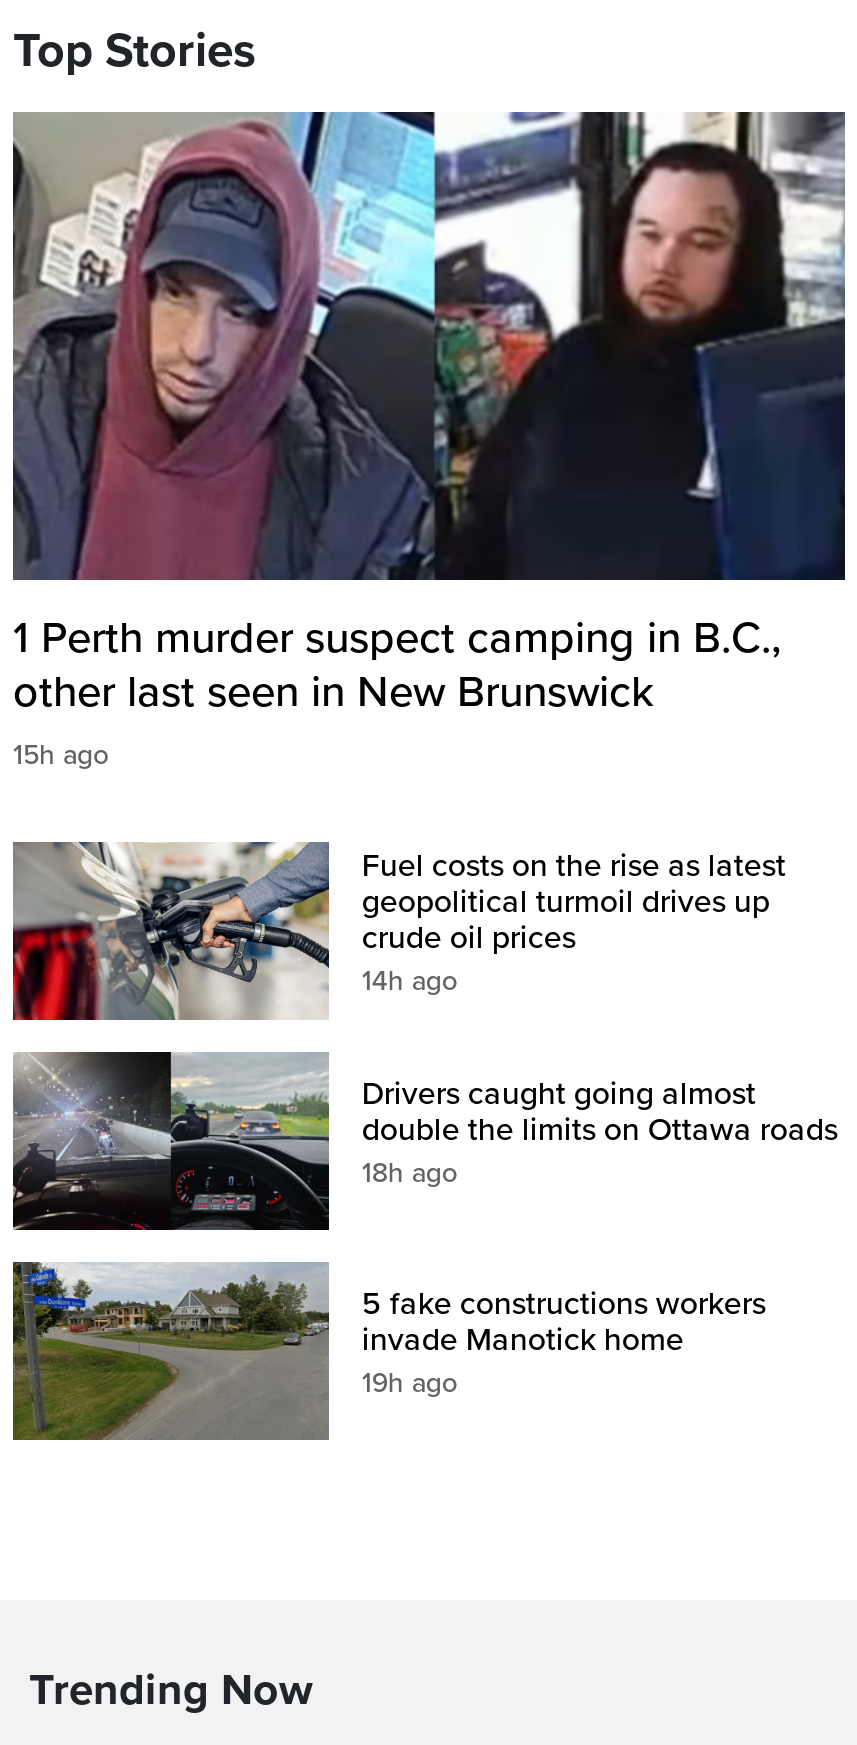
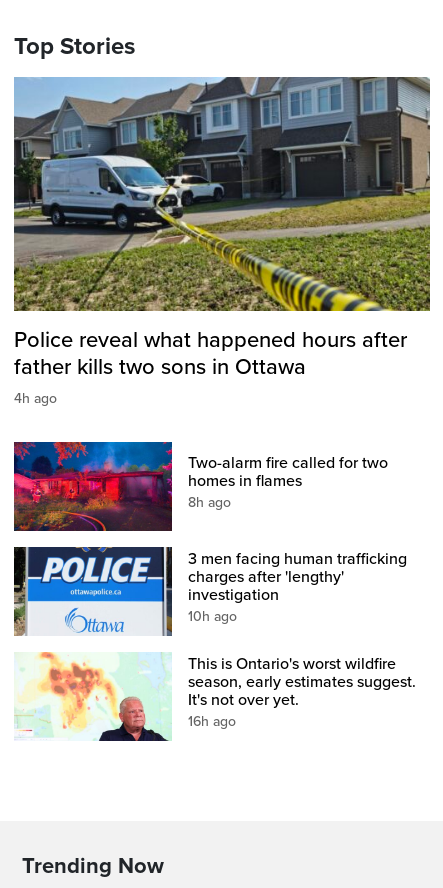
[11,110,847,771] [image] | 1 Perth murder suspect camping in B.C., | other last seen in New Brunswick | 15h ago -> [13,76,431,407] [image] | Police reveal what happened hours after | father kills two sons in Ottawa | 4h ago
[11,840,786,1022] [image] | Fuel costs on the rise as latest | geopolitical turmoil drives up | crude oil prices | 14h ago -> [13,441,388,532] [image] | Two-alarm fire called for two | homes in flames | 8h ago
[11,1050,838,1232] [image] | Drivers caught going almost | double the limits on Ottawa roads | 18h ago -> [13,546,407,637] [image] | 3 men facing human trafficking | charges after 'lengthy' | investigation | 10h ago
[11,1260,766,1442] [image] | 5 fake constructions workers | invade Manotick home | 19h ago -> [14,651,416,742] [image] | This is Ontario's worst wildfire | season, early estimates suggest. | It's not over yet. | 16h ago

